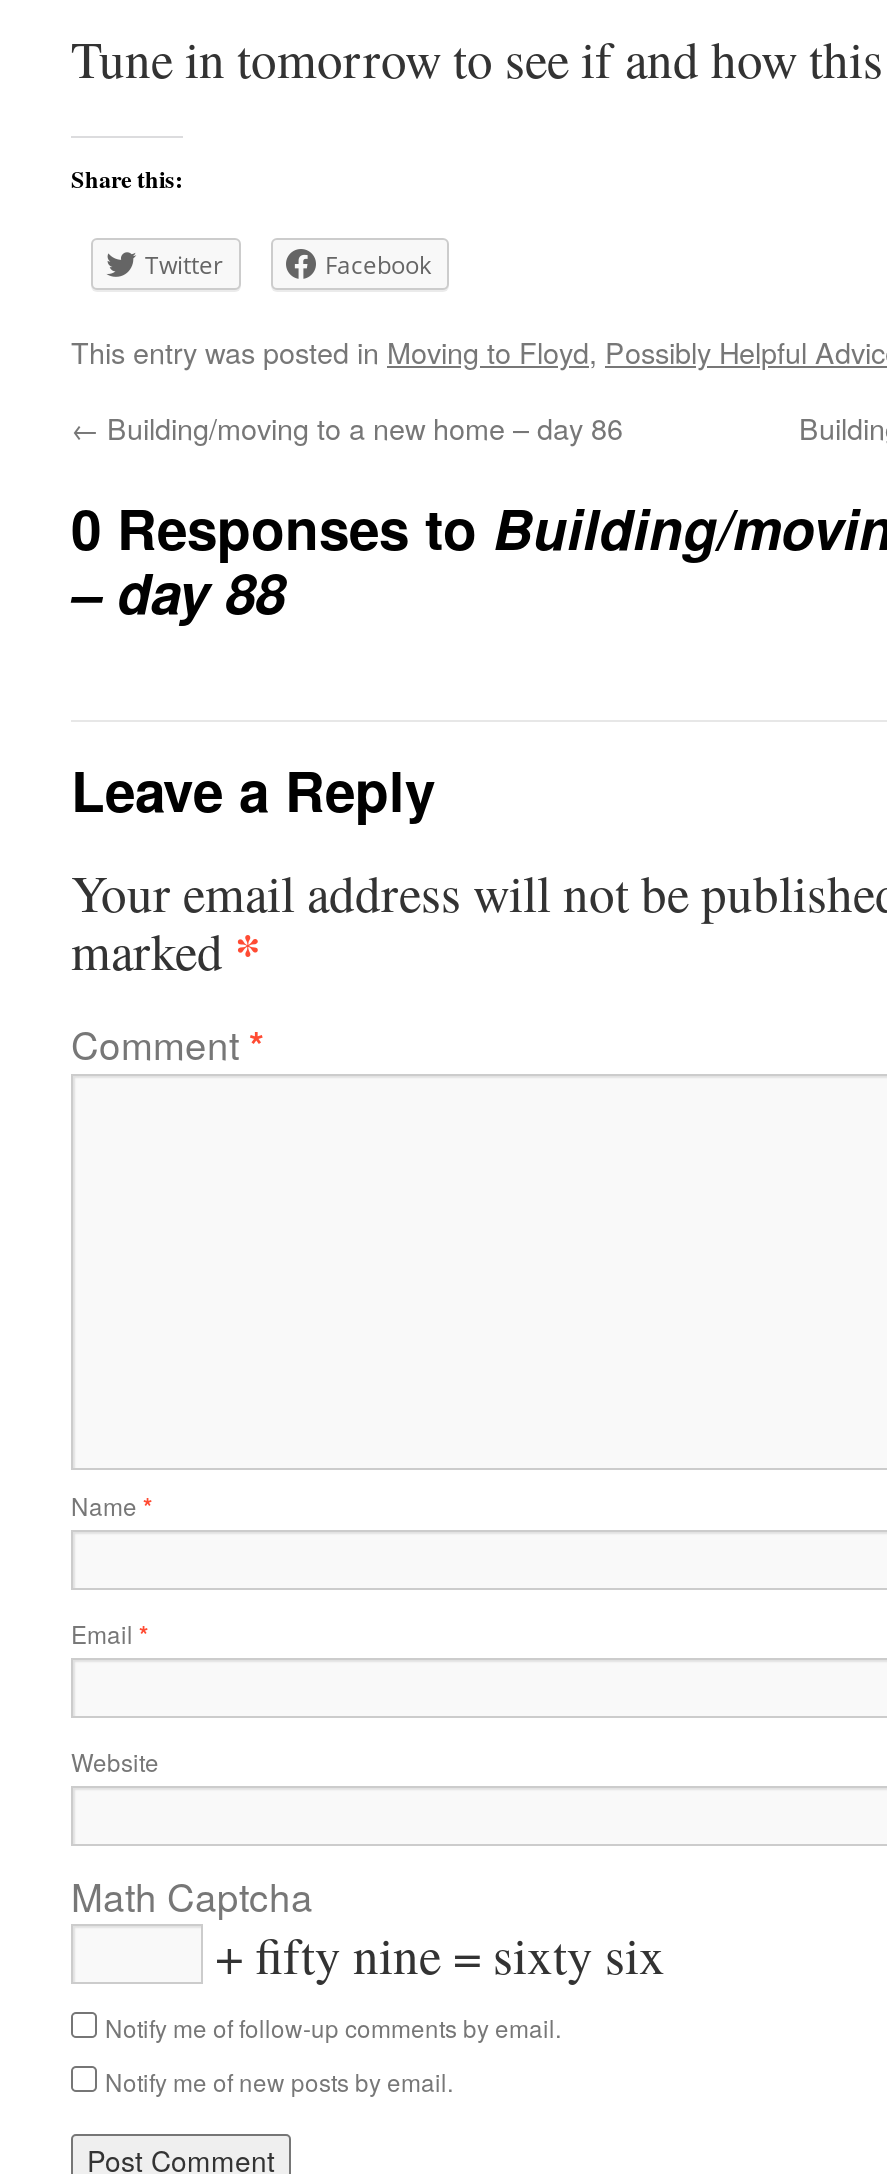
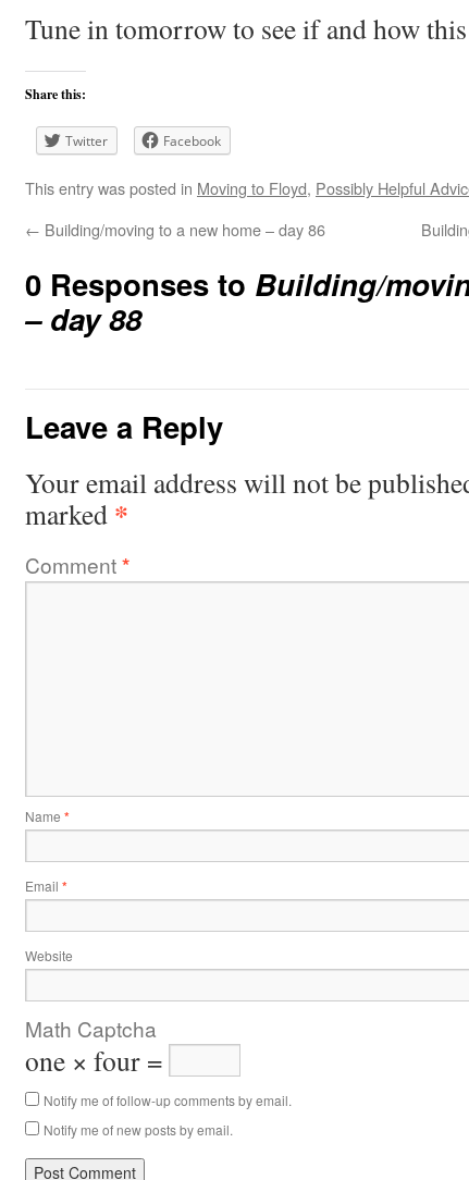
[203,1920,665,1988] + fifty nine = sixty six -> [25,1042,169,1079] one × four =

